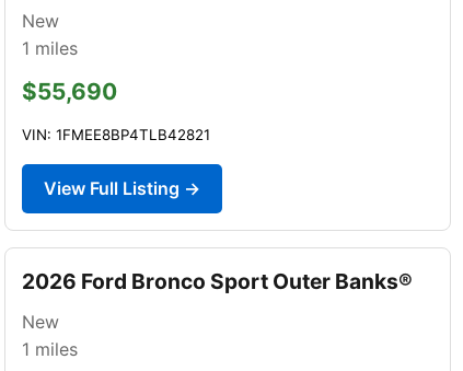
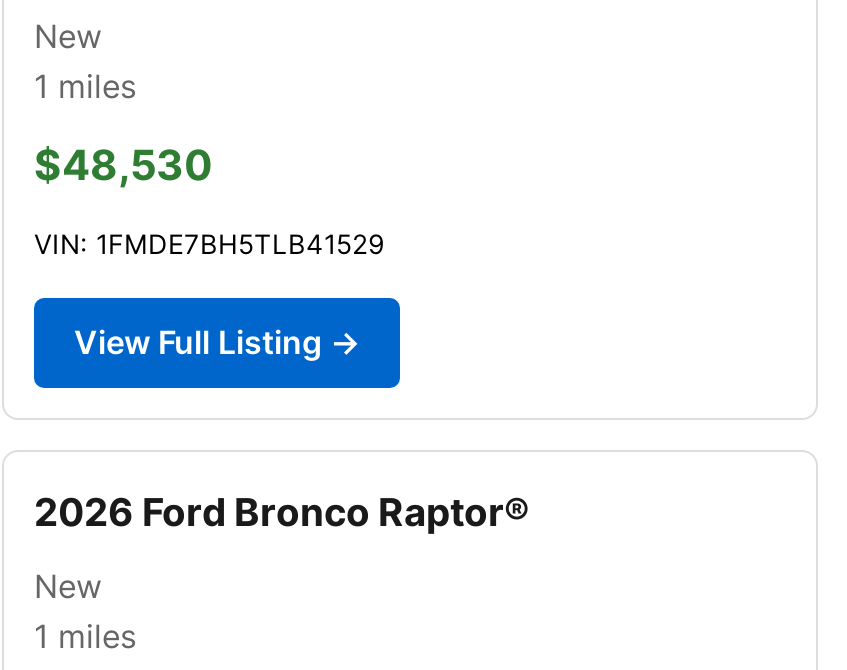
[22,78,117,105] $55,690 -> [34,140,212,190] $48,530
[22,126,210,143] VIN: 1FMEE8BP4TLB42821 -> [34,228,384,260] VIN: 1FMDE7BH5TLB41529
[22,268,413,294] 2026 Ford Bronco Sport Outer Banks® -> [34,488,530,536] 2026 Ford Bronco Raptor®

